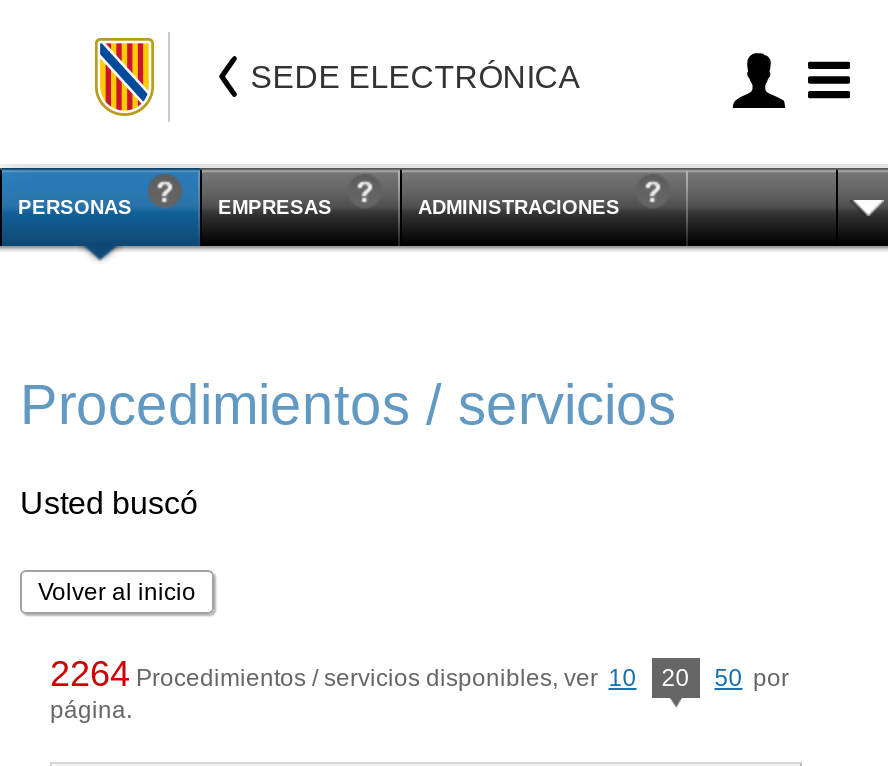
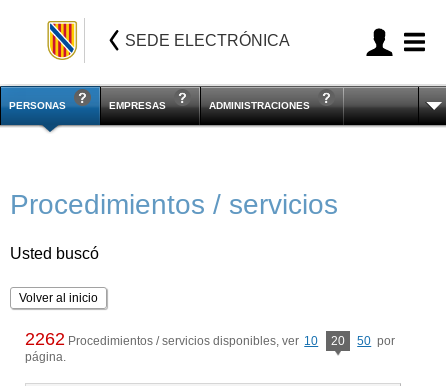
[50,654,636,694] 2264 Procedimientos / servicios disponibles, ver 10 -> [25,329,318,349] 2262 Procedimientos / servicios disponibles, ver 10

